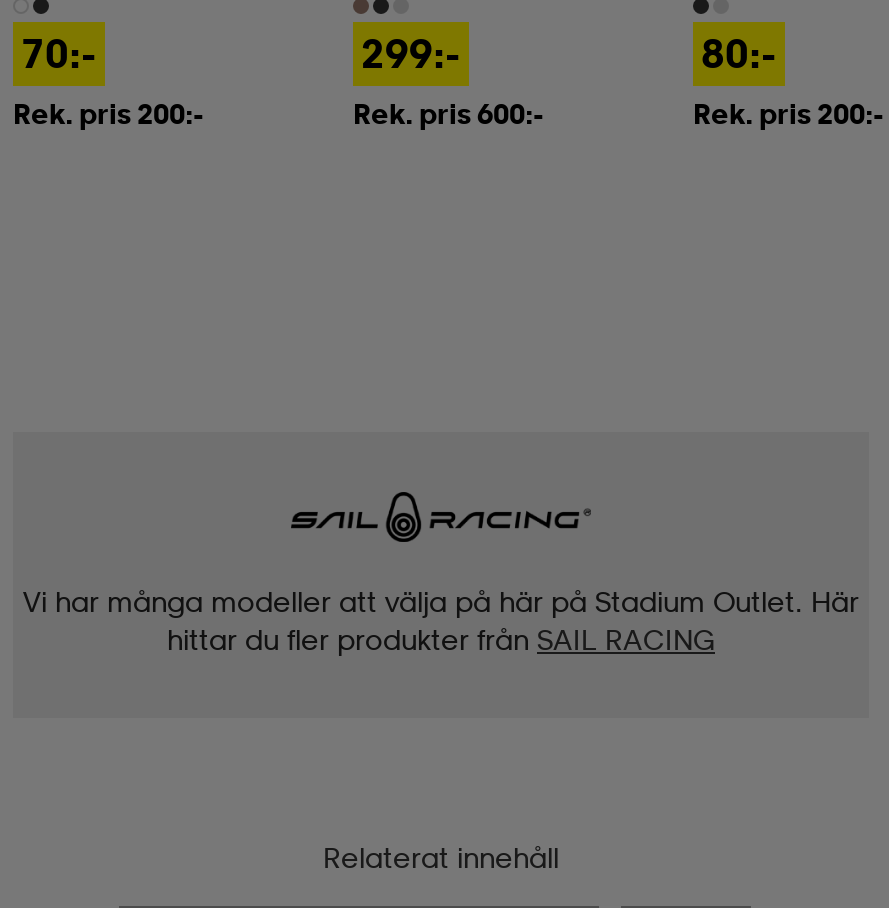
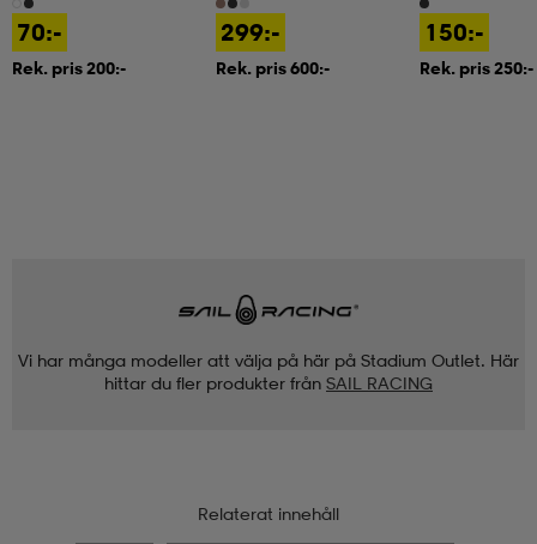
[693,28,883,130] 80:- | Rek. pris 200:- -> [420,17,533,78] 150:- | Rek. pris 250:-

